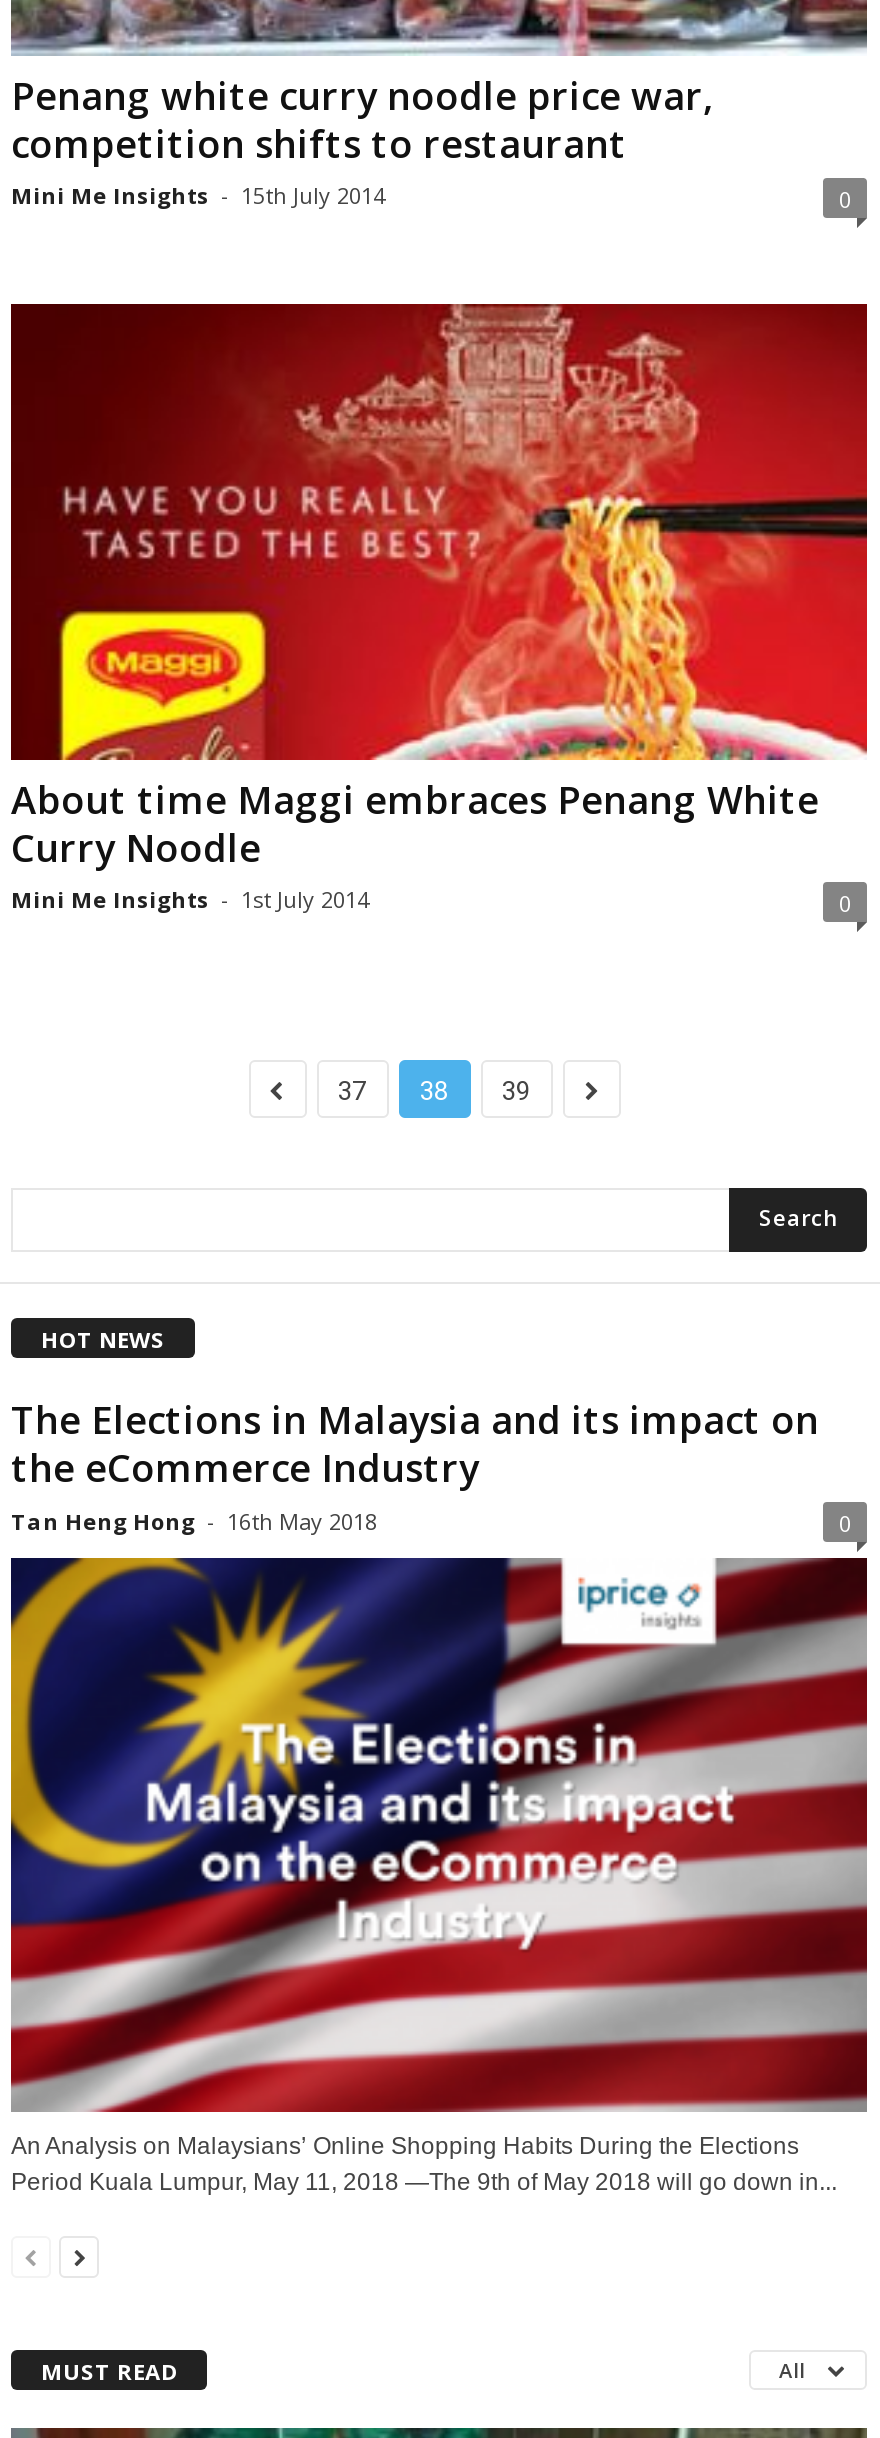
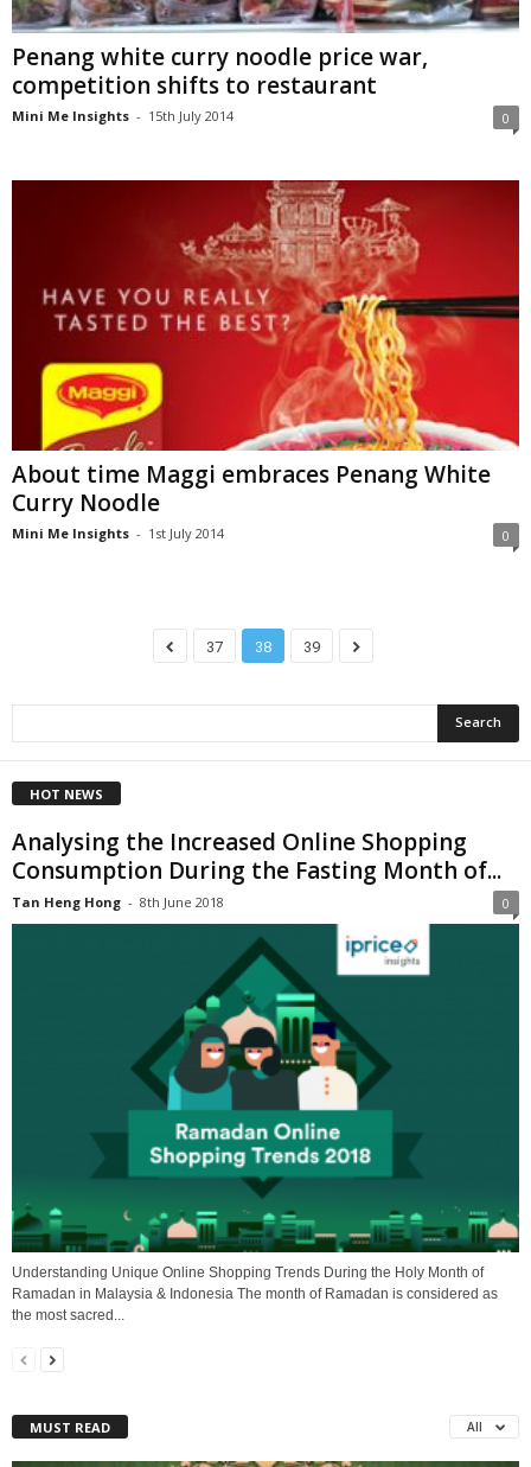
[11,1394,819,1536] The Elections in Malaysia and its impact on | the eCommerce Industry | Tan Heng Hong - 16th May 2018 -> [12,826,501,911] Analysing the Increased Online Shopping | Consumption During the Fasting Month of... | Tan Heng Hong - 8th June 2018
[9,1556,869,2195] [image] | An Analysis on Malaysians’ Online Shopping Habits During the Elections | Period Kuala Lumpur, May 11, 2018 —The 9th of May 2018 will go down in... -> [11,923,520,1323] [image] | Understanding Unique Online Shopping Trends During the Holy Month of | Ramadan in Malaysia & Indonesia The month of Ramadan is considered as | the most sacred...

